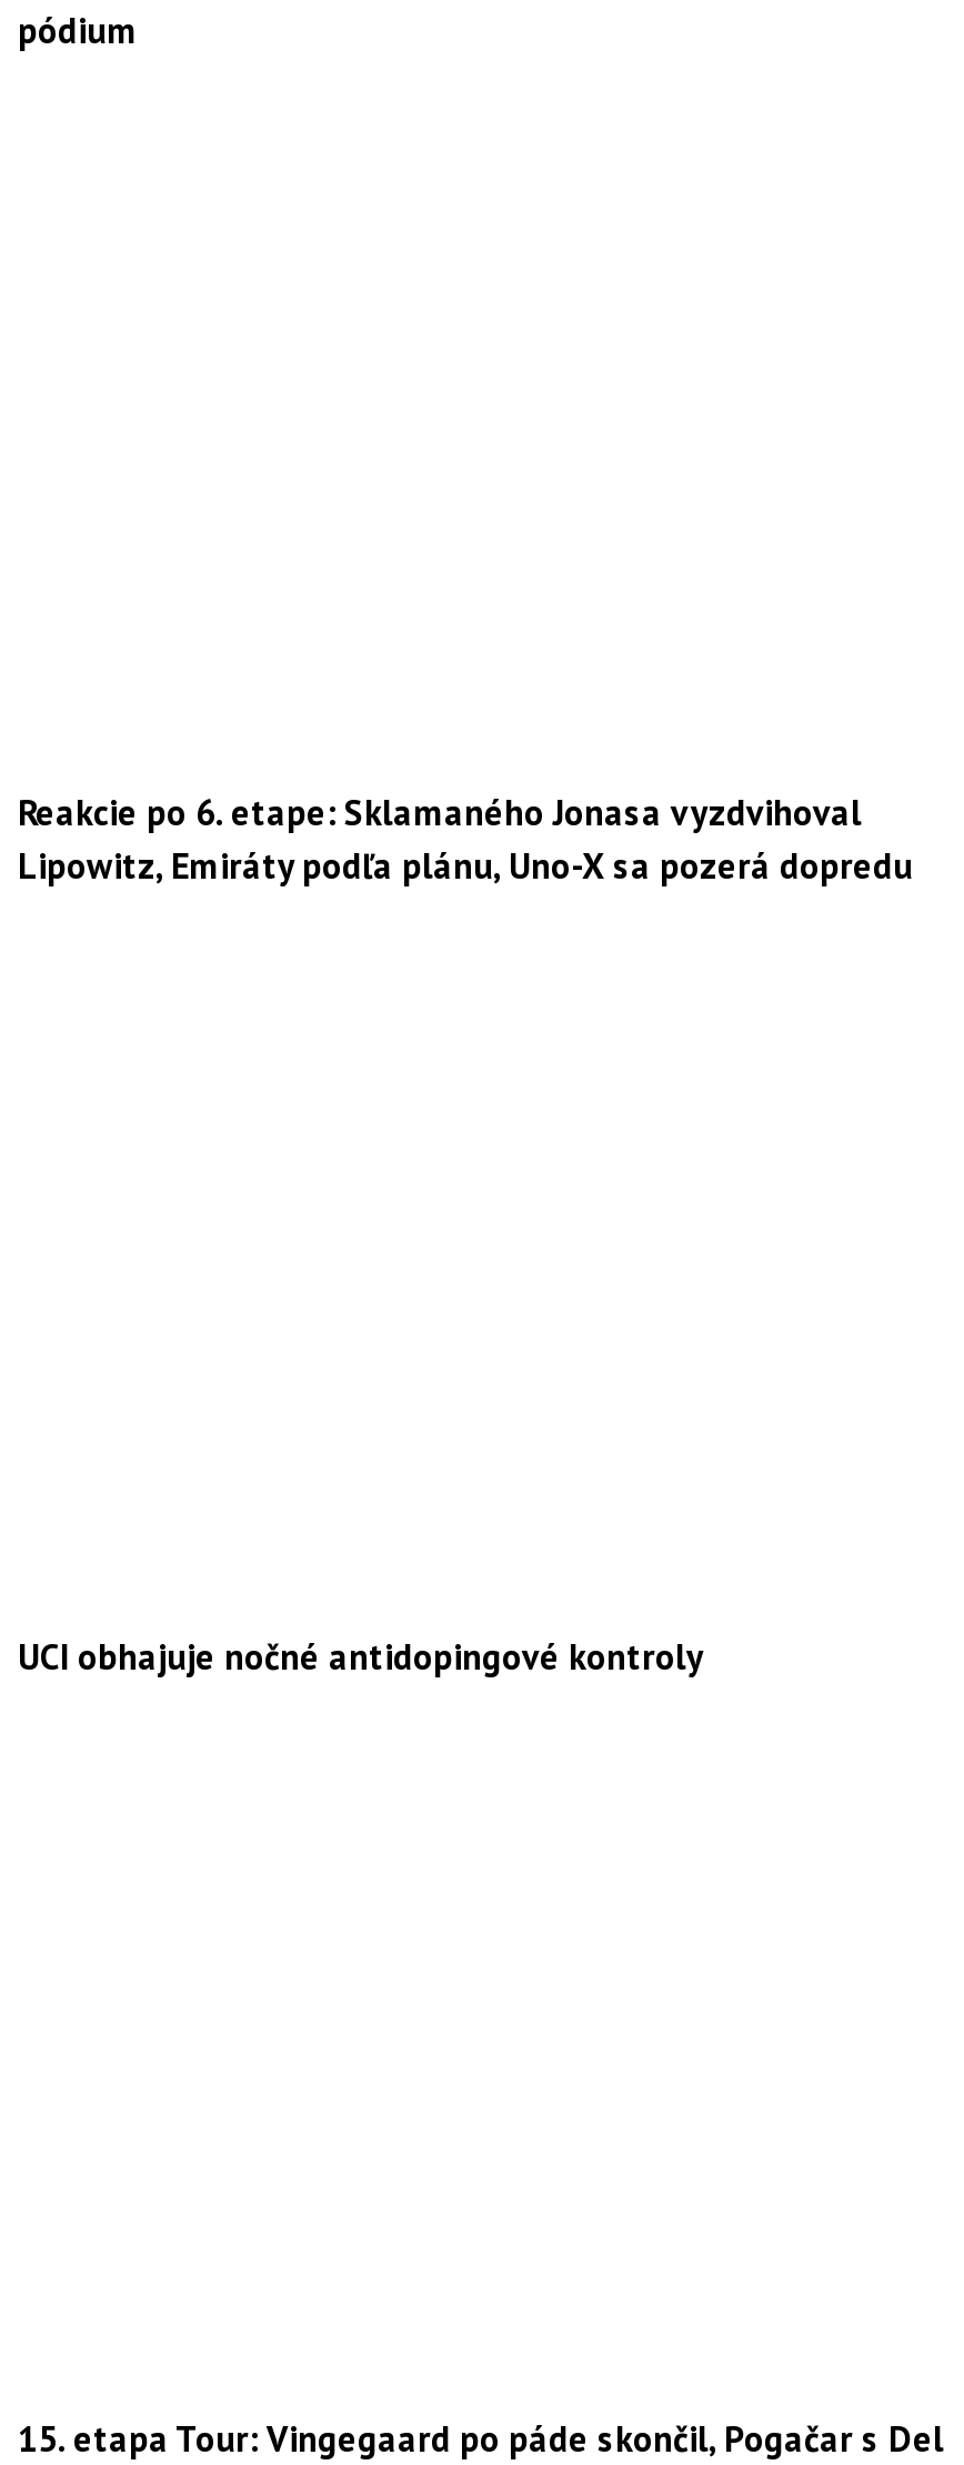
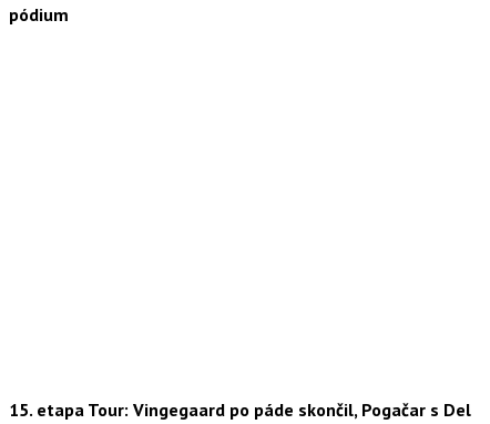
[18,789,913,887] Reakcie po 6. etape: Sklamaného Jonasa vyzdvihoval | Lipowitz, Emiráty podľa plánu, Uno-X sa pozerá dopredu -> none
[18,1633,704,1678] UCI obhajuje nočné antidopingové kontroly -> none

